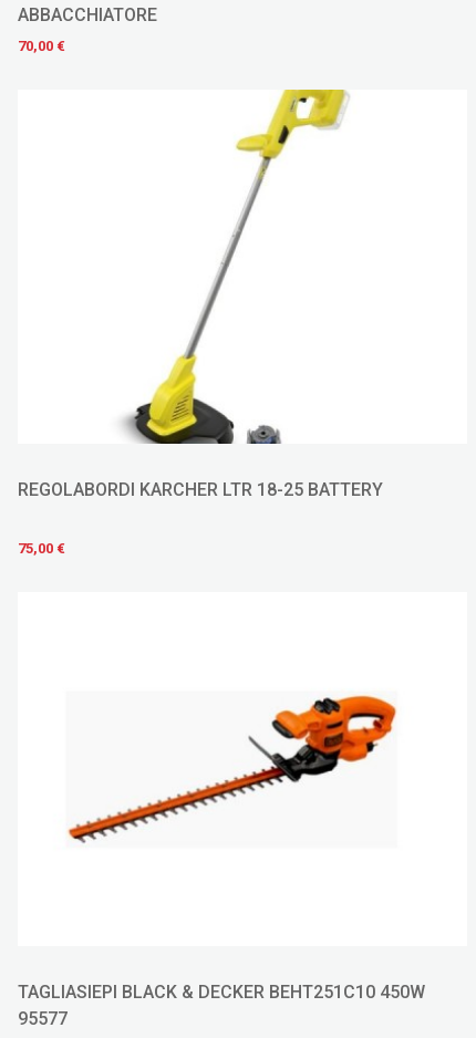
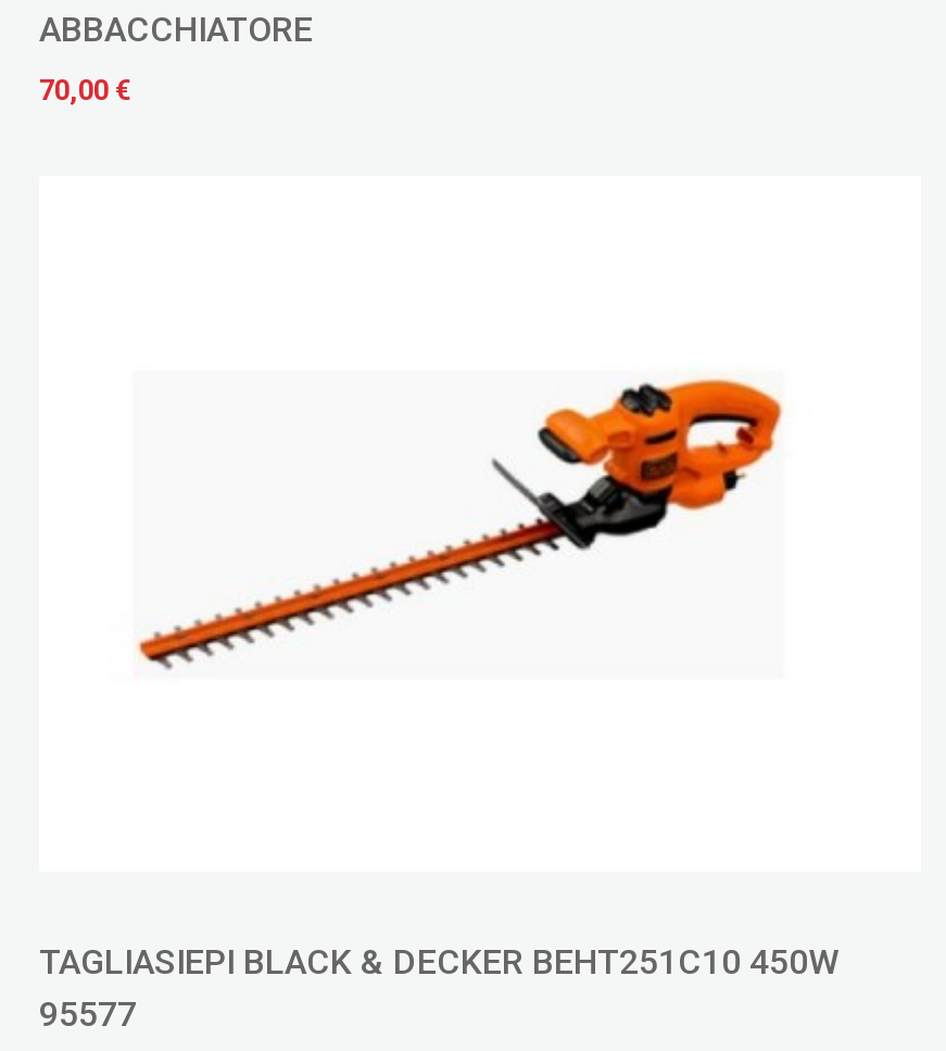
[18,89,383,556] [image] | REGOLABORDI KARCHER LTR 18-25 BATTERY | 75,00 € -> none

